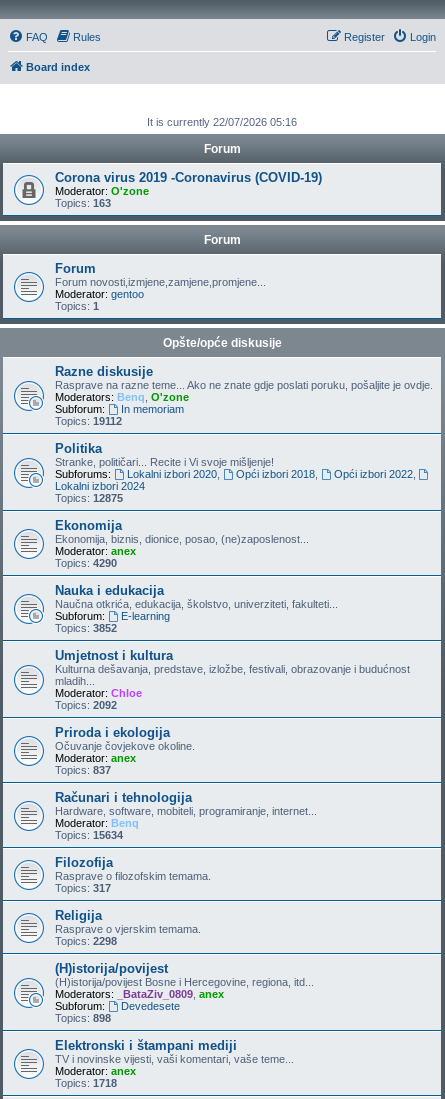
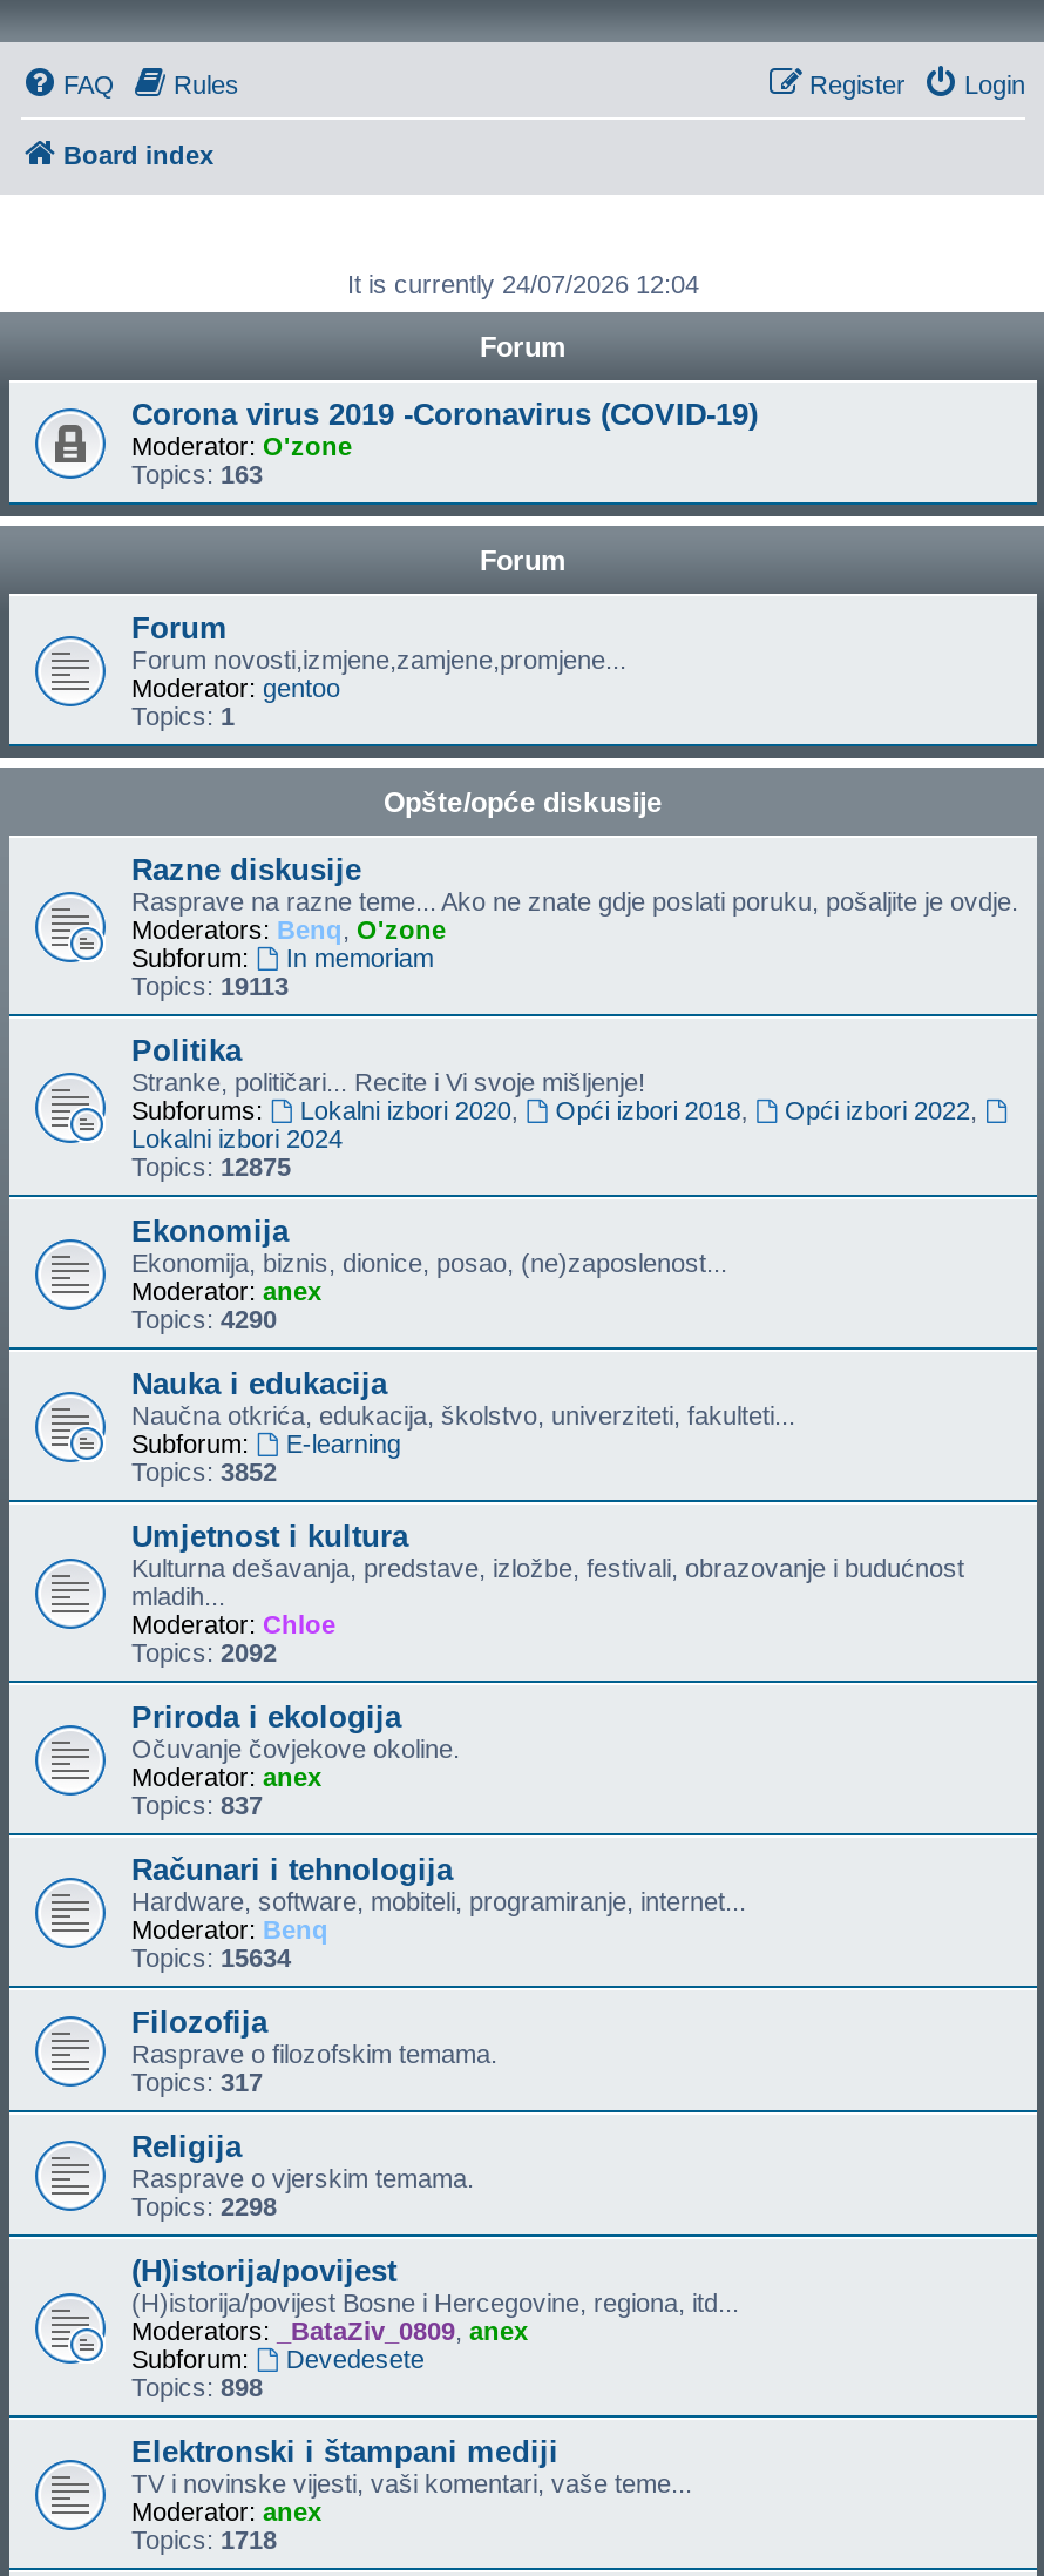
[147,116,297,128] It is currently 22/07/2026 05:16 -> [347,270,699,298] It is currently 24/07/2026 12:04
[55,415,122,427] Topics: 19112 -> [131,972,289,1000] Topics: 19113

